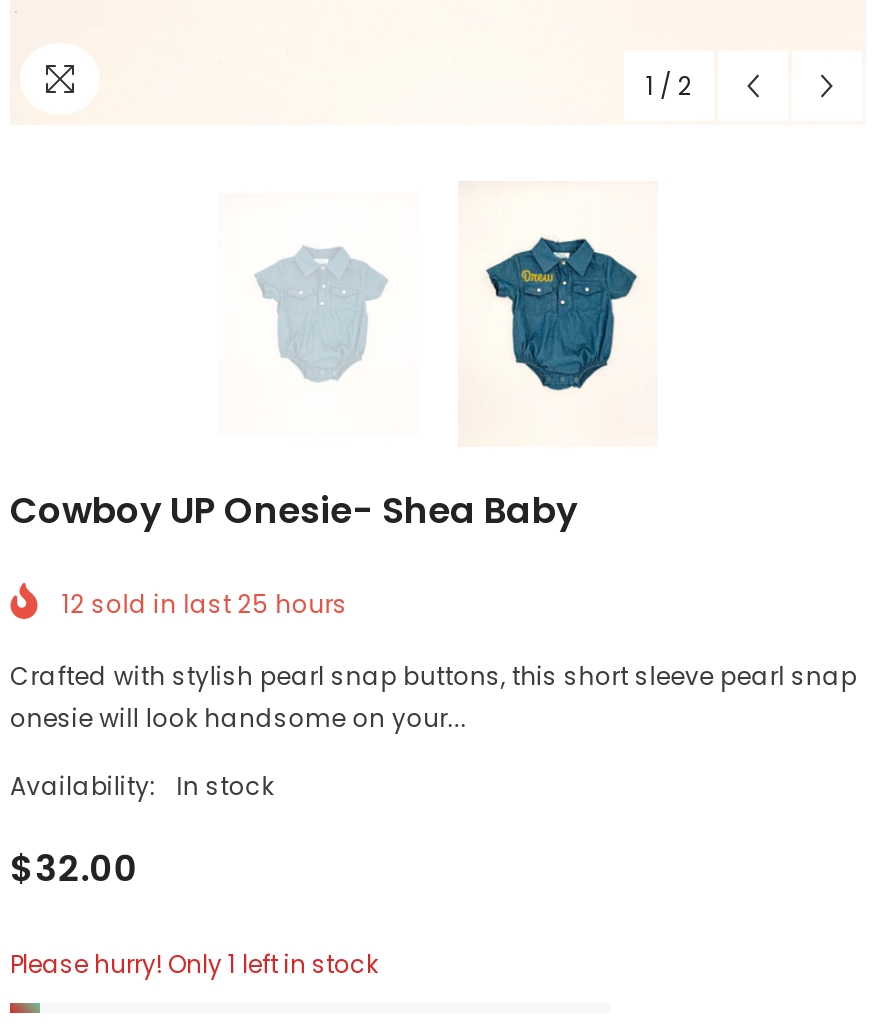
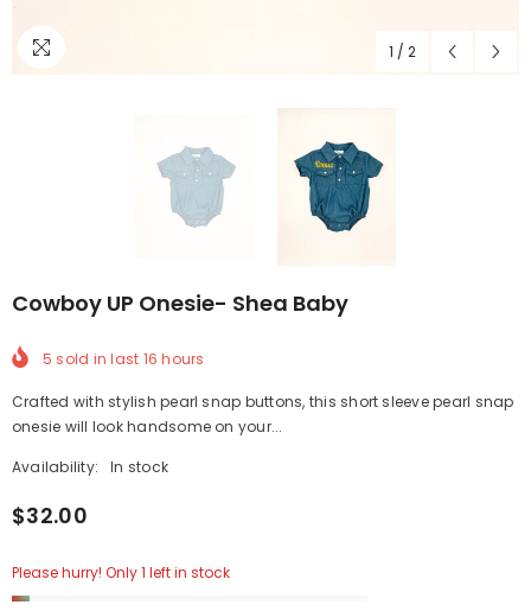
[62,587,348,621] 12 sold in last 25 hours -> [43,349,205,369] 5 sold in last 16 hours

